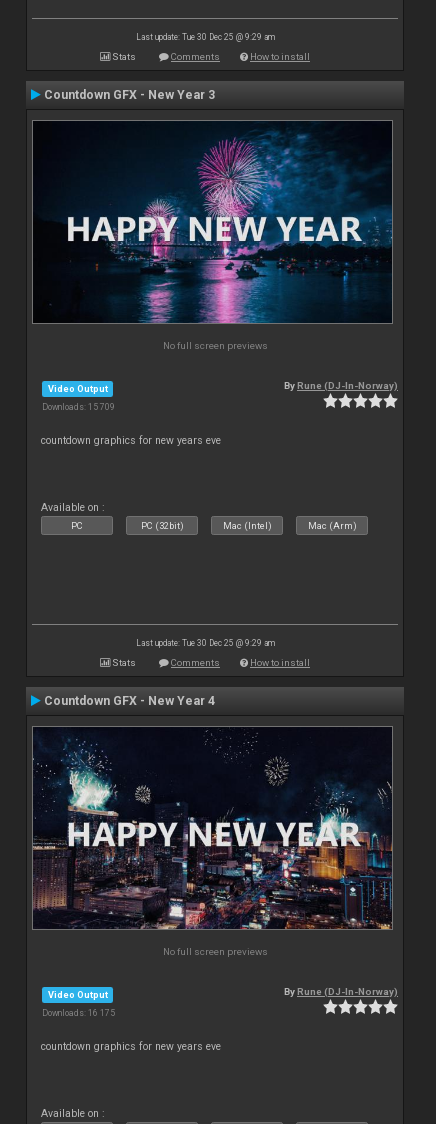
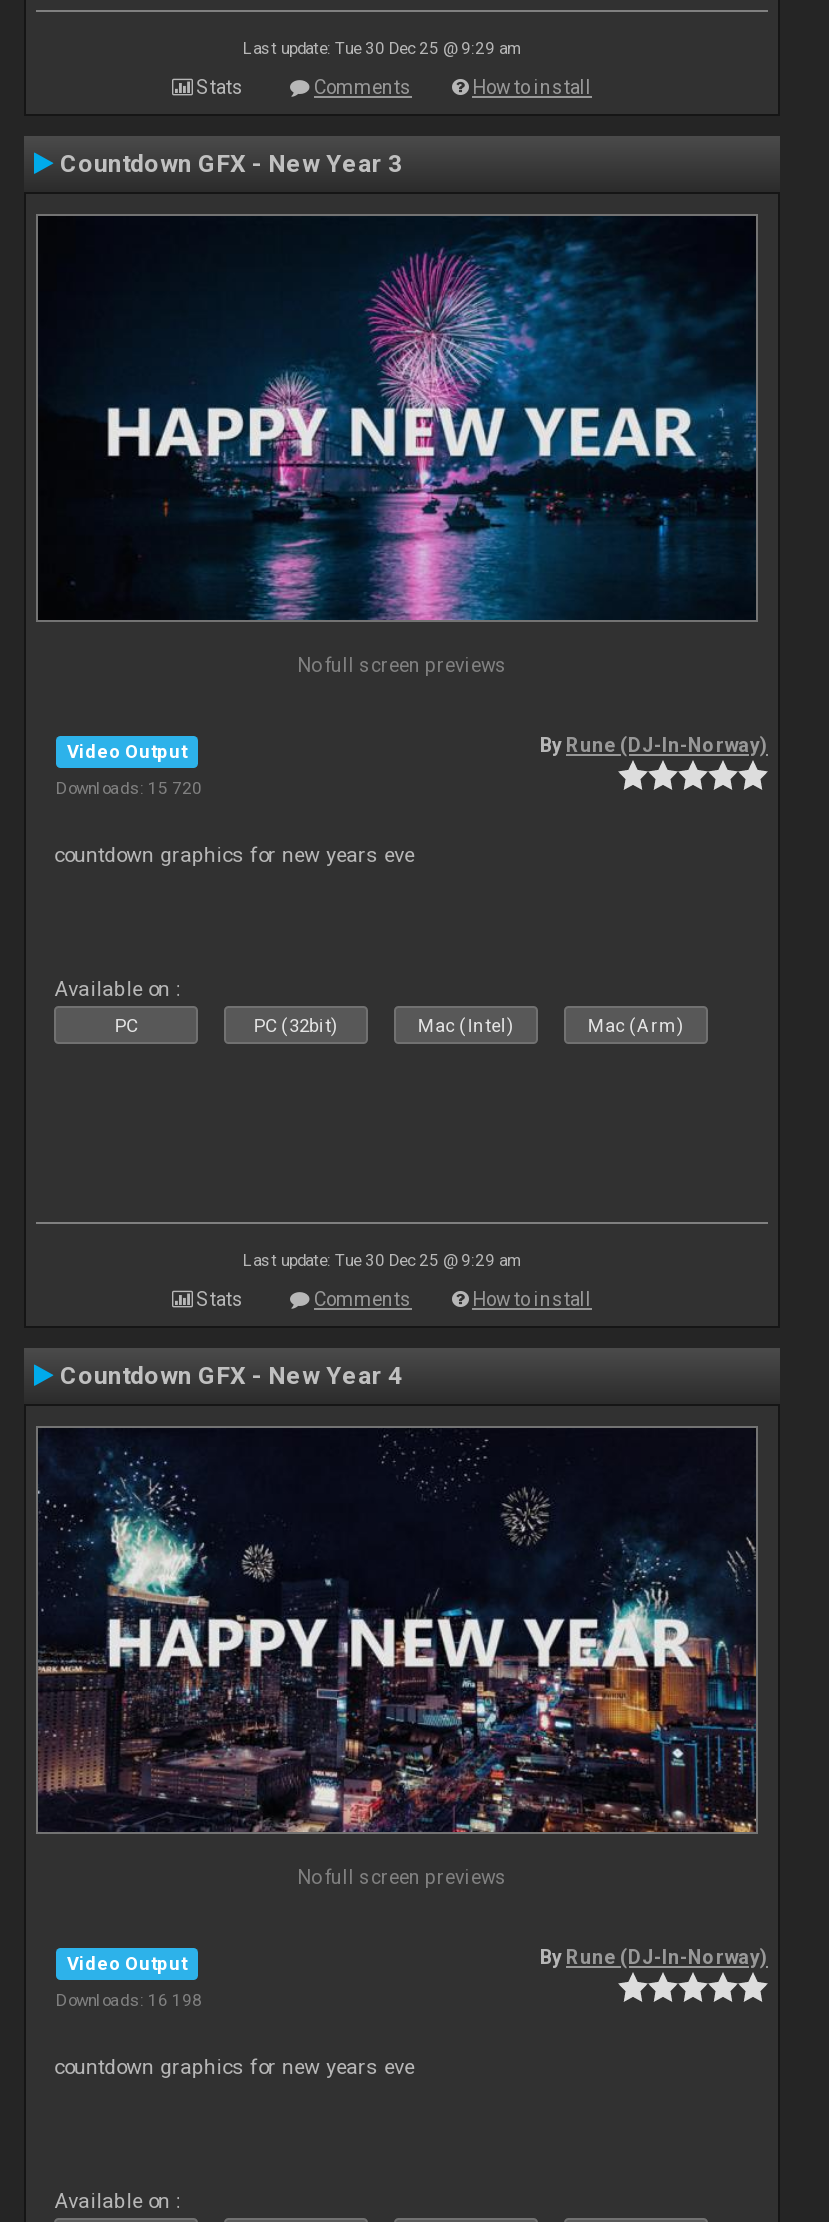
[42,402,115,412] Downloads: 15 709 -> [56,777,202,797] Downloads: 15 720
[42,1008,115,1018] Downloads: 16 175 -> [56,1989,202,2009] Downloads: 16 198

